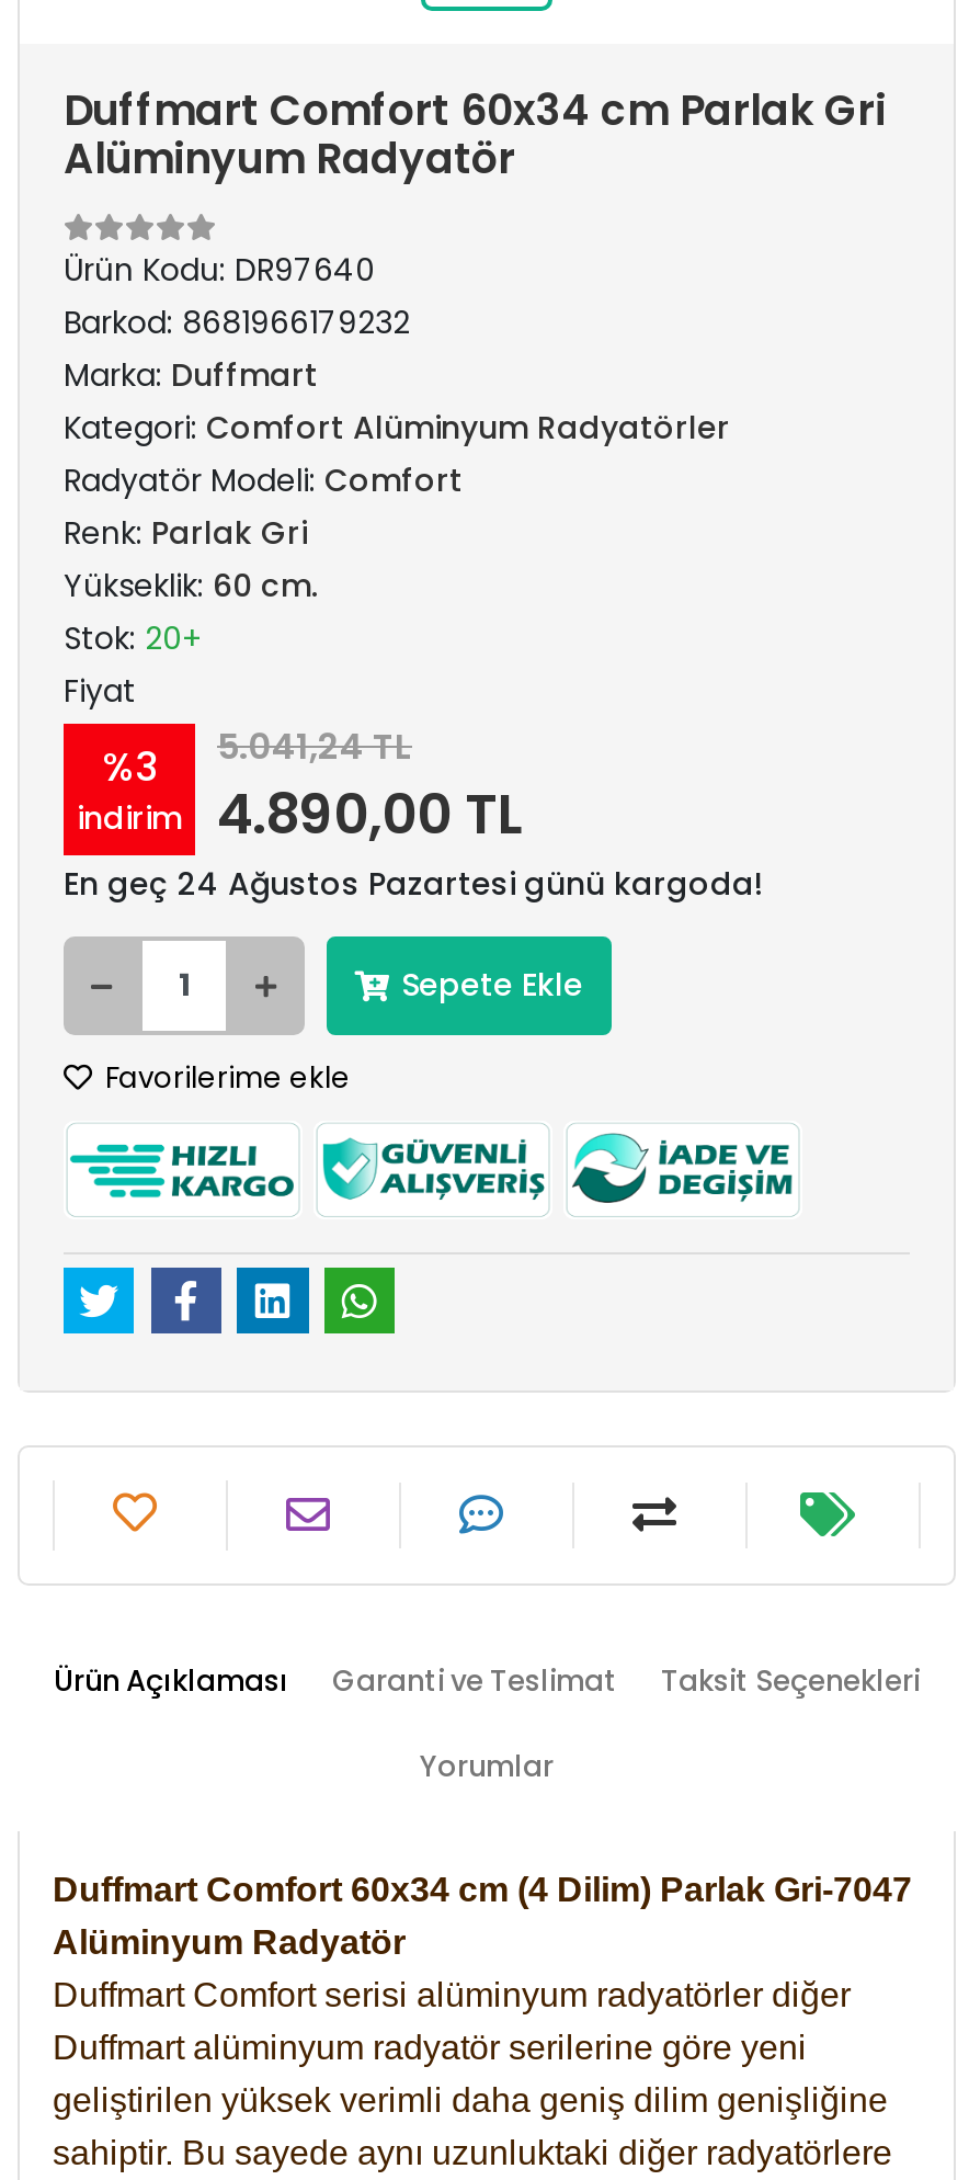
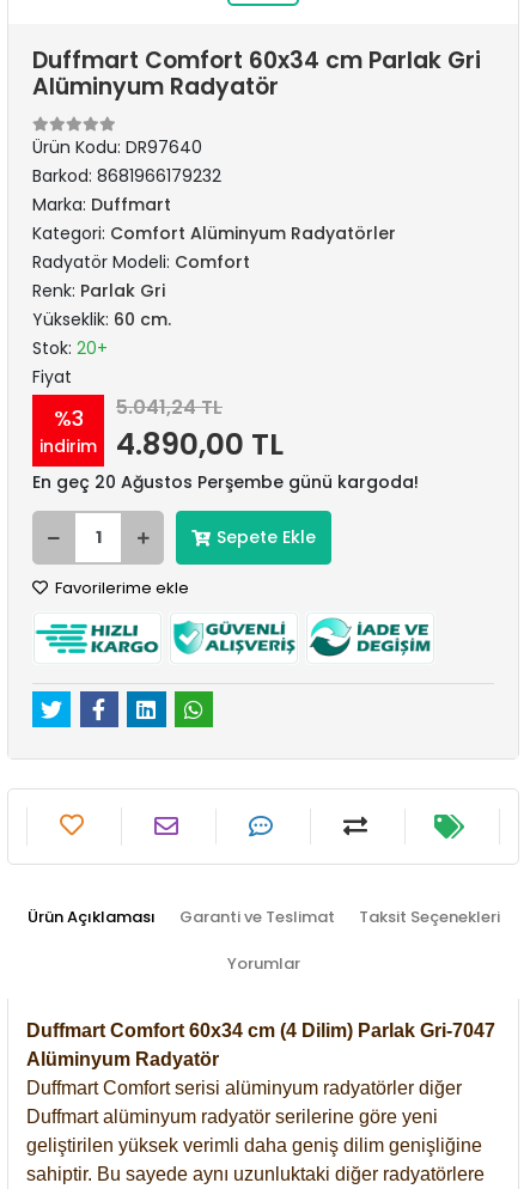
[64,862,763,906] En geç 24 Ağustos Pazartesi günü kargoda! -> [32,470,419,494] En geç 20 Ağustos Perşembe günü kargoda!

